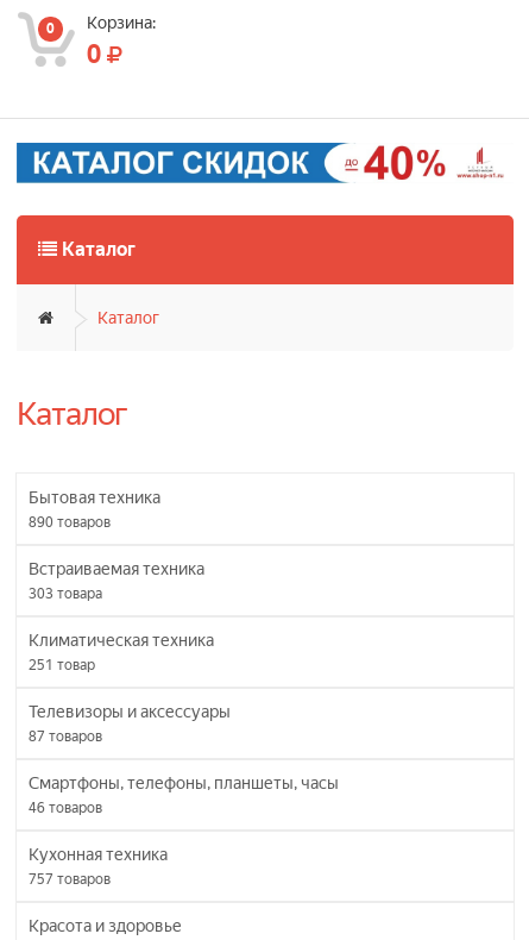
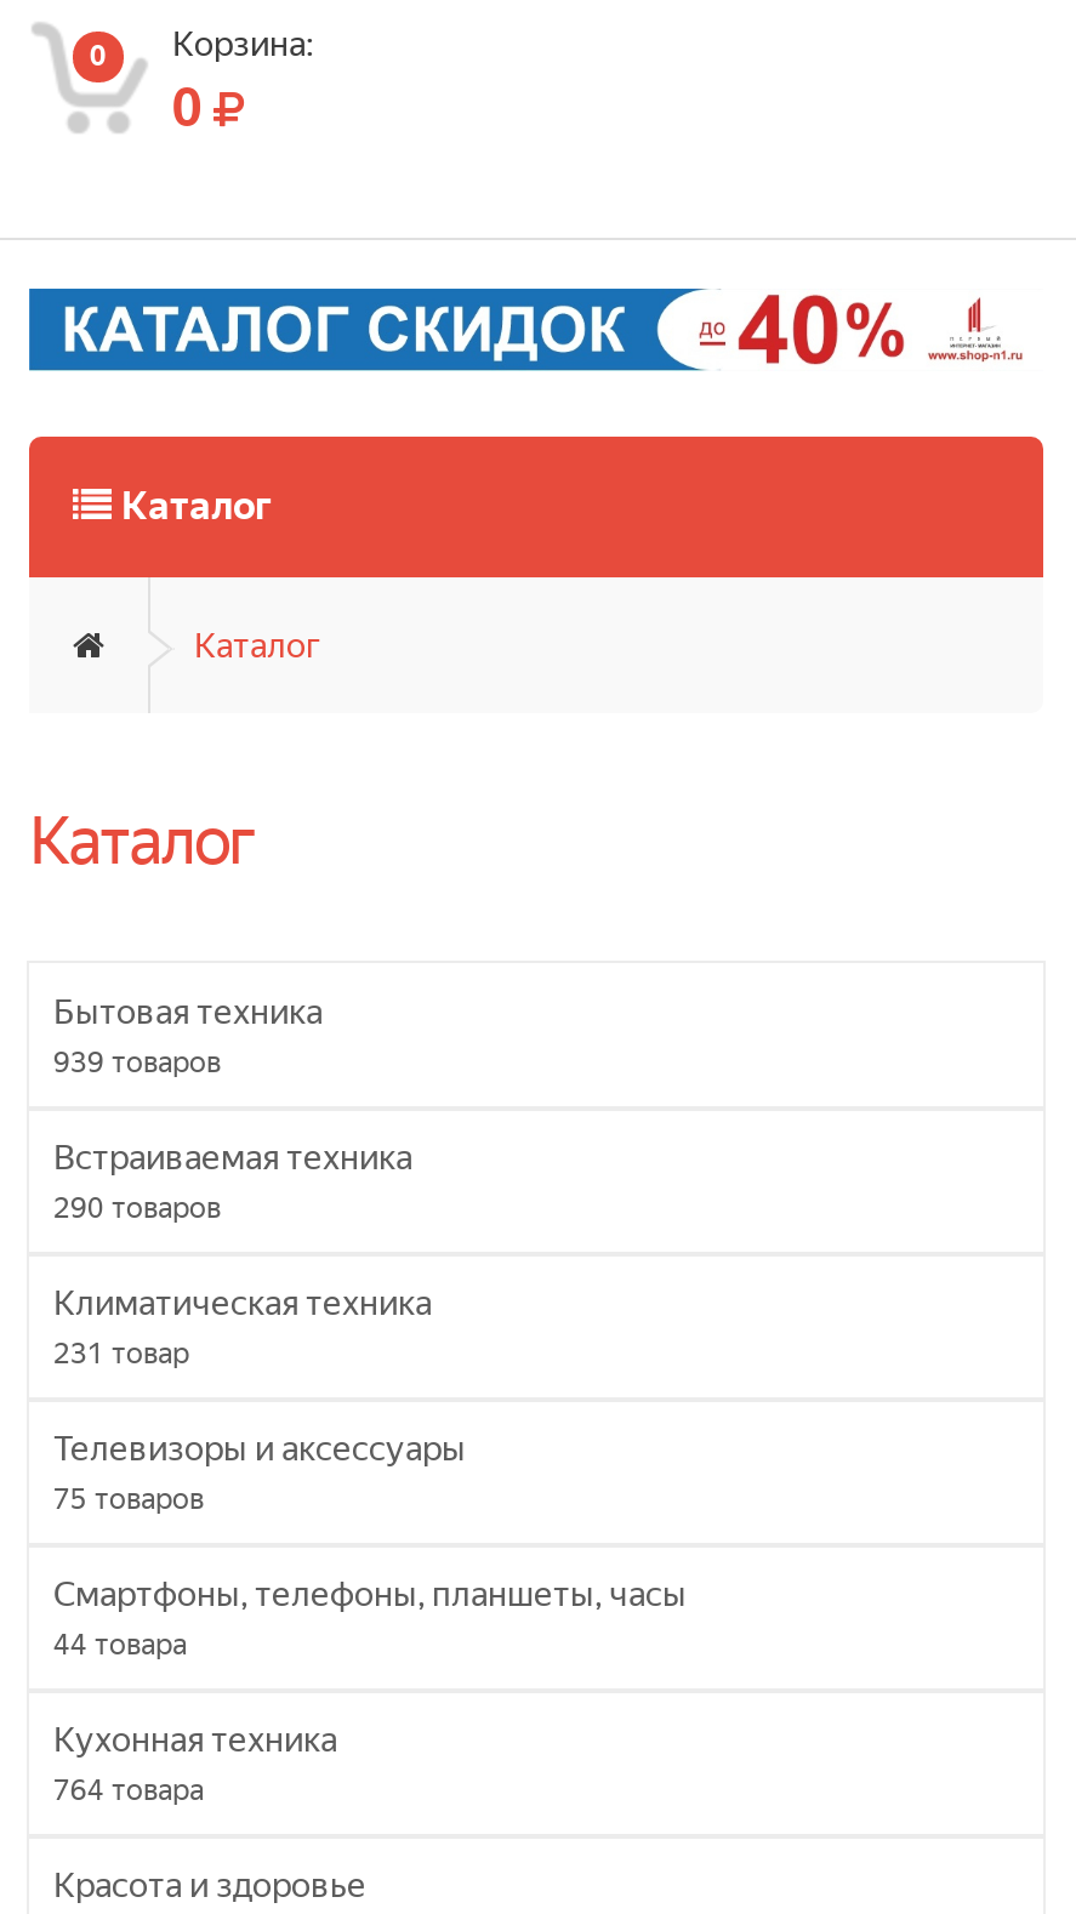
[29,514,111,531] 890 товаров -> [53,1046,221,1080] 939 товаров
[29,585,102,602] 303 товара -> [53,1191,221,1225] 290 товаров
[29,657,95,673] 251 товар -> [53,1337,189,1371] 231 товар
[29,728,102,745] 87 товаров -> [53,1482,204,1516] 75 товаров
[29,800,102,816] 46 товаров -> [53,1628,187,1662] 44 товара
[29,871,111,888] 757 товаров -> [53,1773,204,1807] 764 товара

